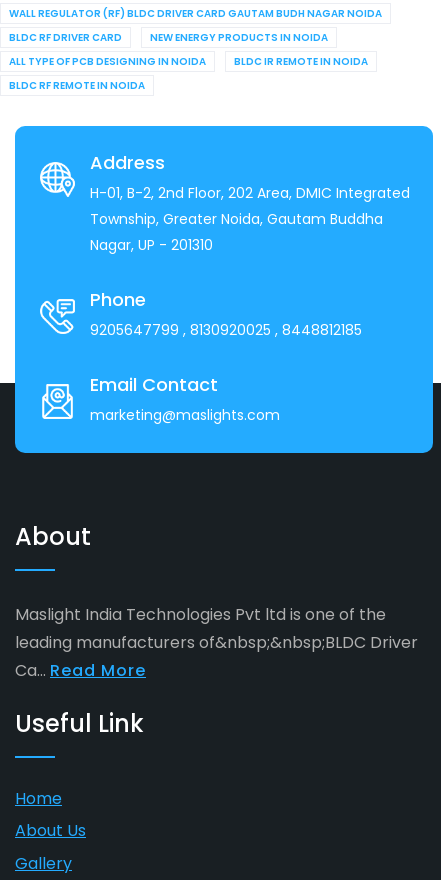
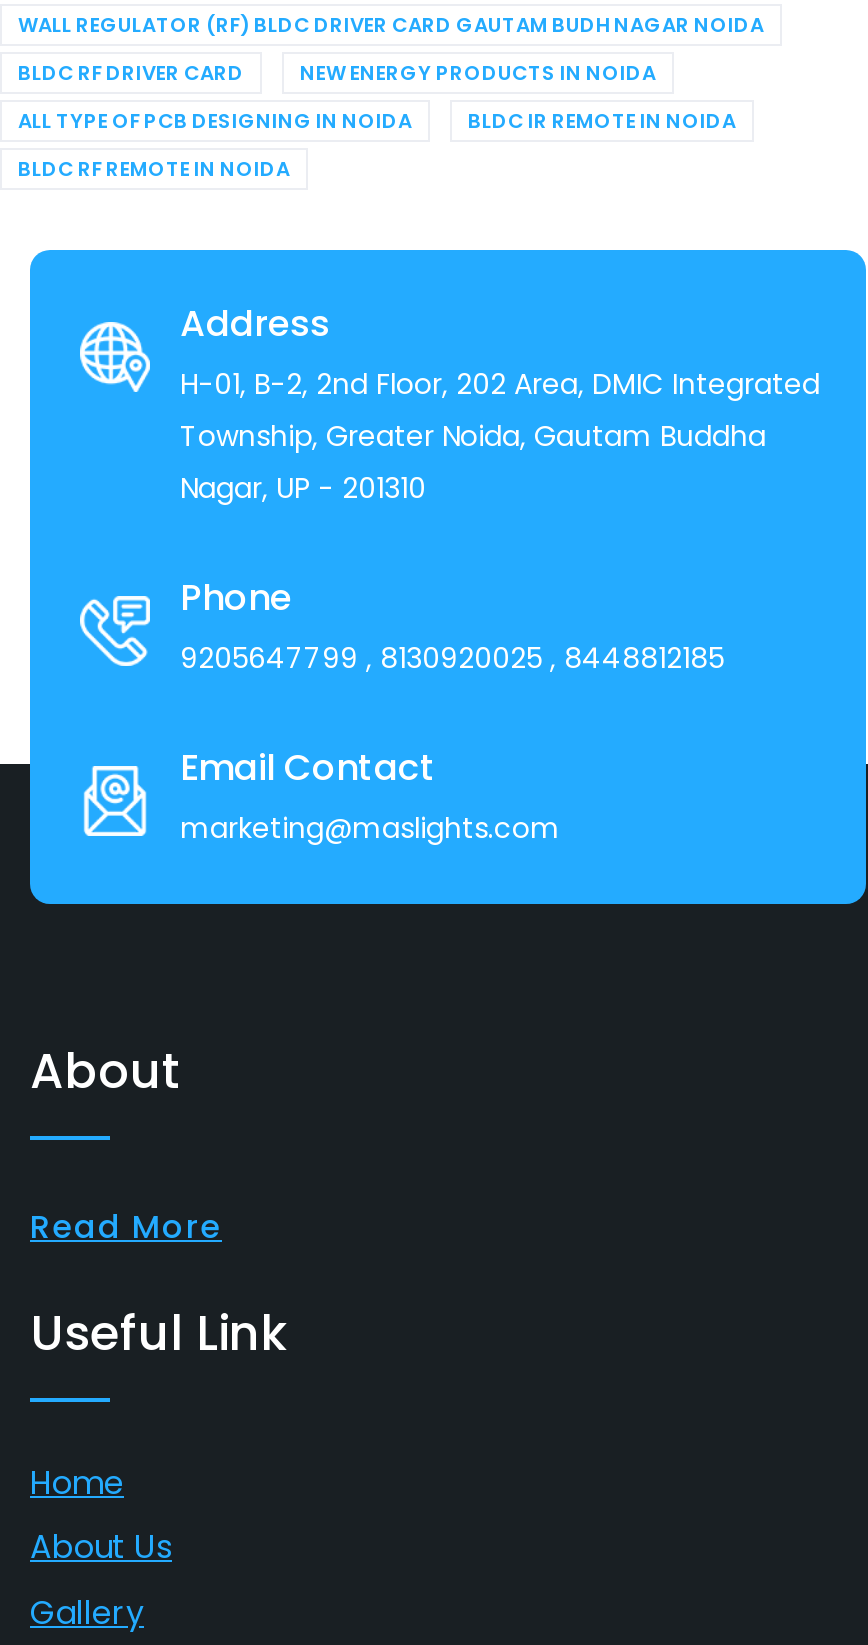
[15,603,418,682] Maslight India Technologies Pvt ltd is one of the | leading manufacturers of&nbsp;&nbsp;BLDC Driver | Ca... Read More -> [30,1203,222,1249] Read More

